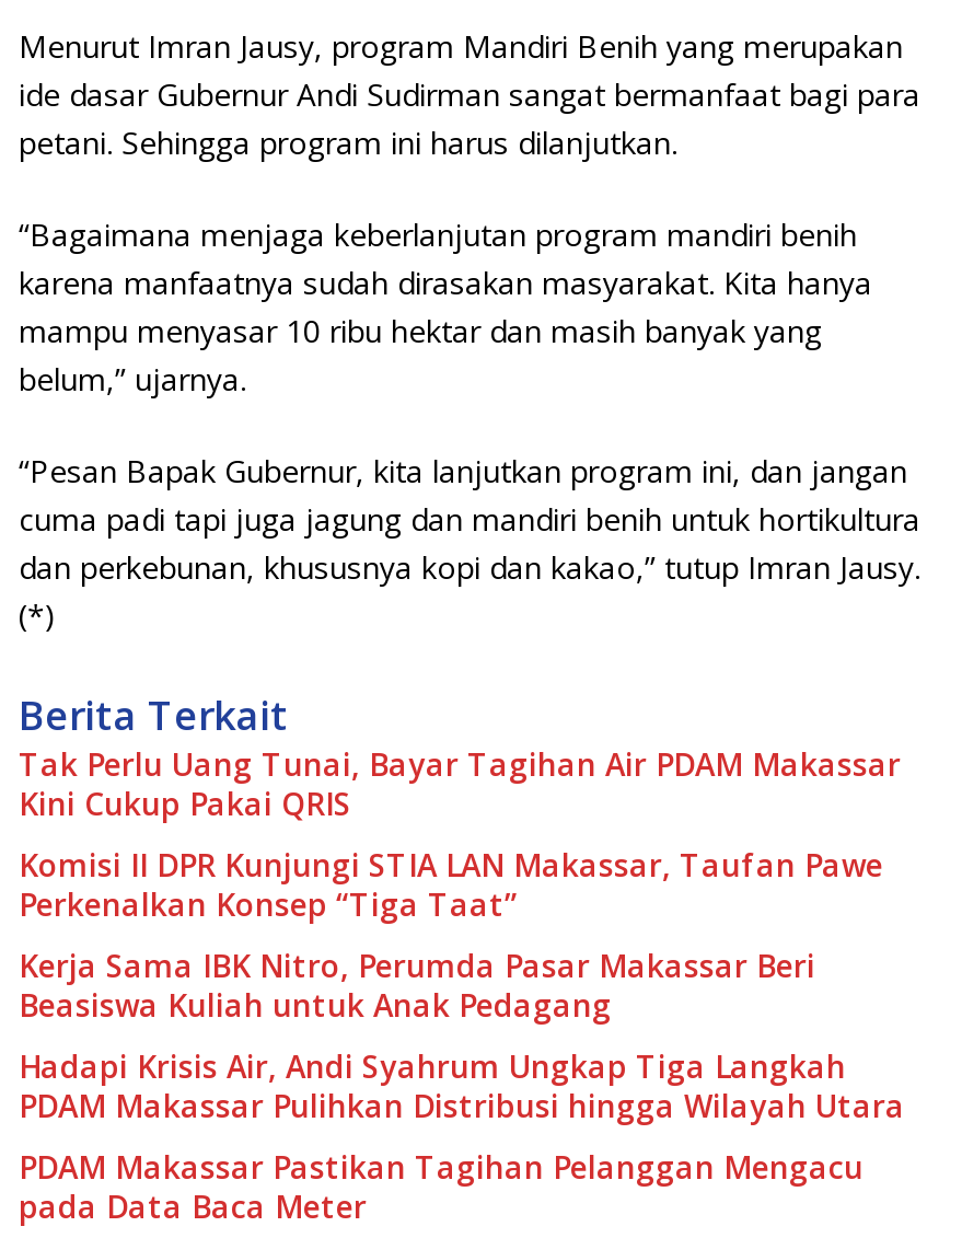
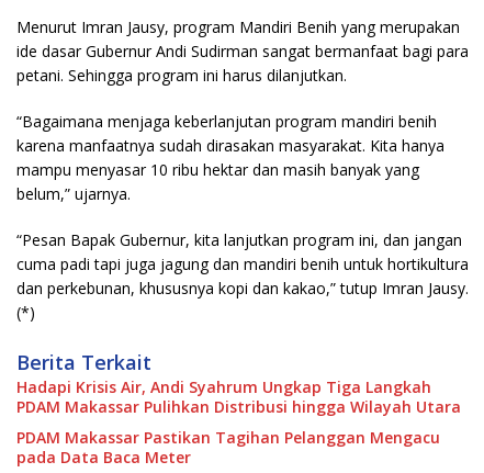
[19,744,901,1027] Tak Perlu Uang Tunai, Bayar Tagihan Air PDAM Makassar | Kini Cukup Pakai QRIS | Komisi II DPR Kunjungi STIA LAN Makassar, Taufan Pawe | Perkenalkan Konsep “Tiga Taat” | Kerja Sama IBK Nitro, Perumda Pasar Makassar Beri | Beasiswa Kuliah untuk Anak Pedagang -> none

